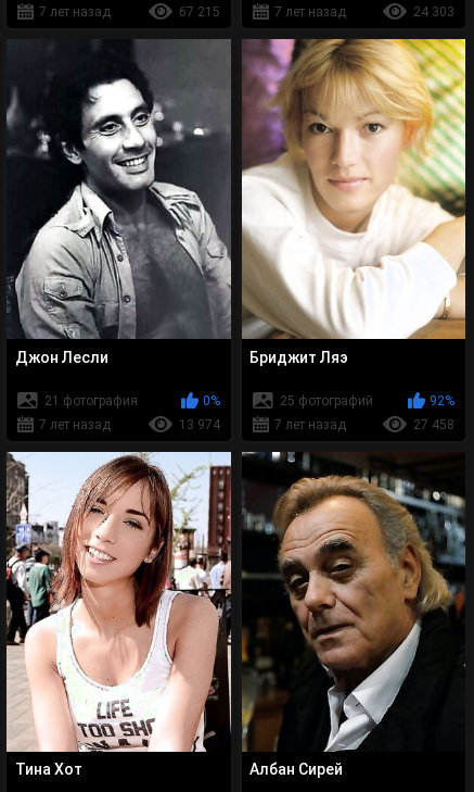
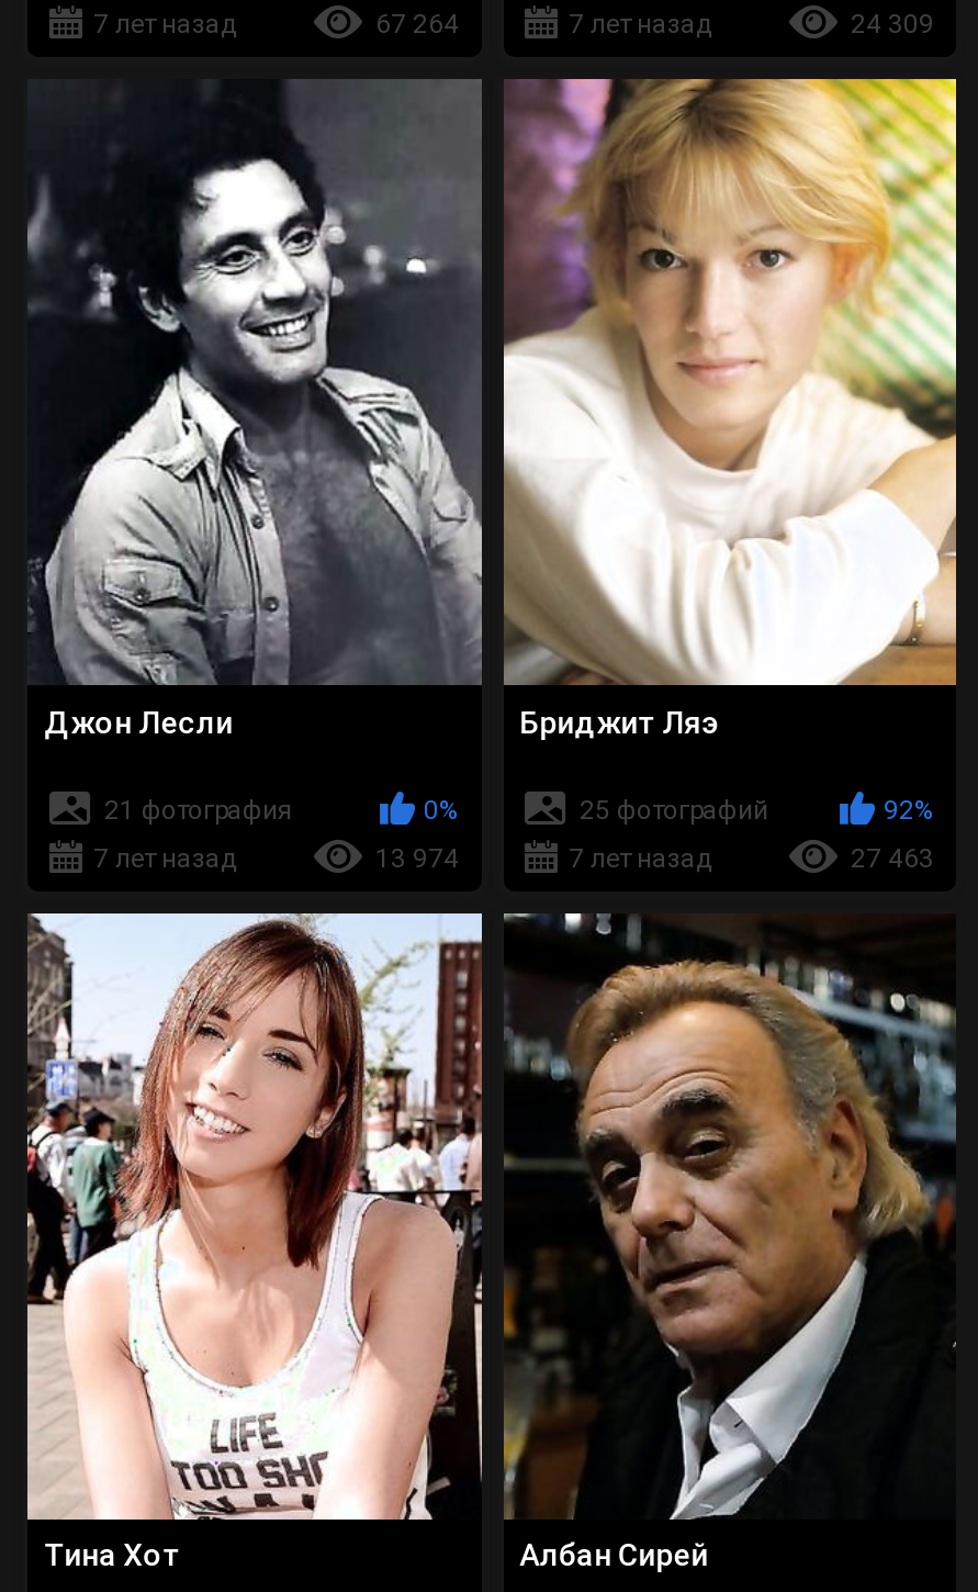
[178,5,220,20] 67 215 -> [375,10,459,40] 67 264
[413,5,454,20] 24 303 -> [851,10,934,40] 24 309
[413,417,454,432] 27 458 -> [851,843,934,874] 27 463

